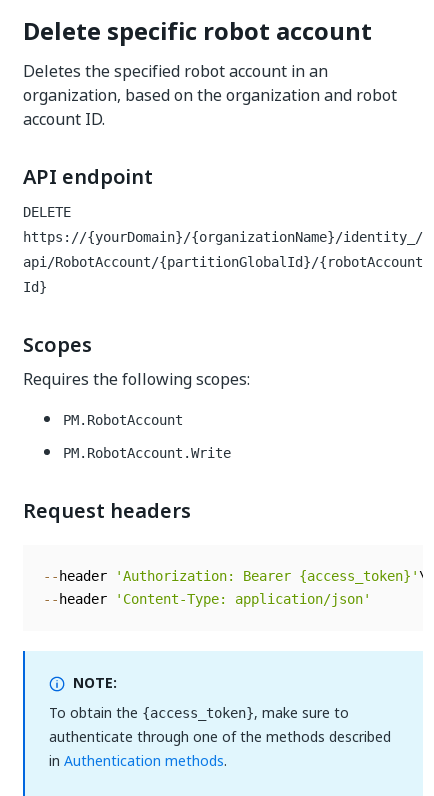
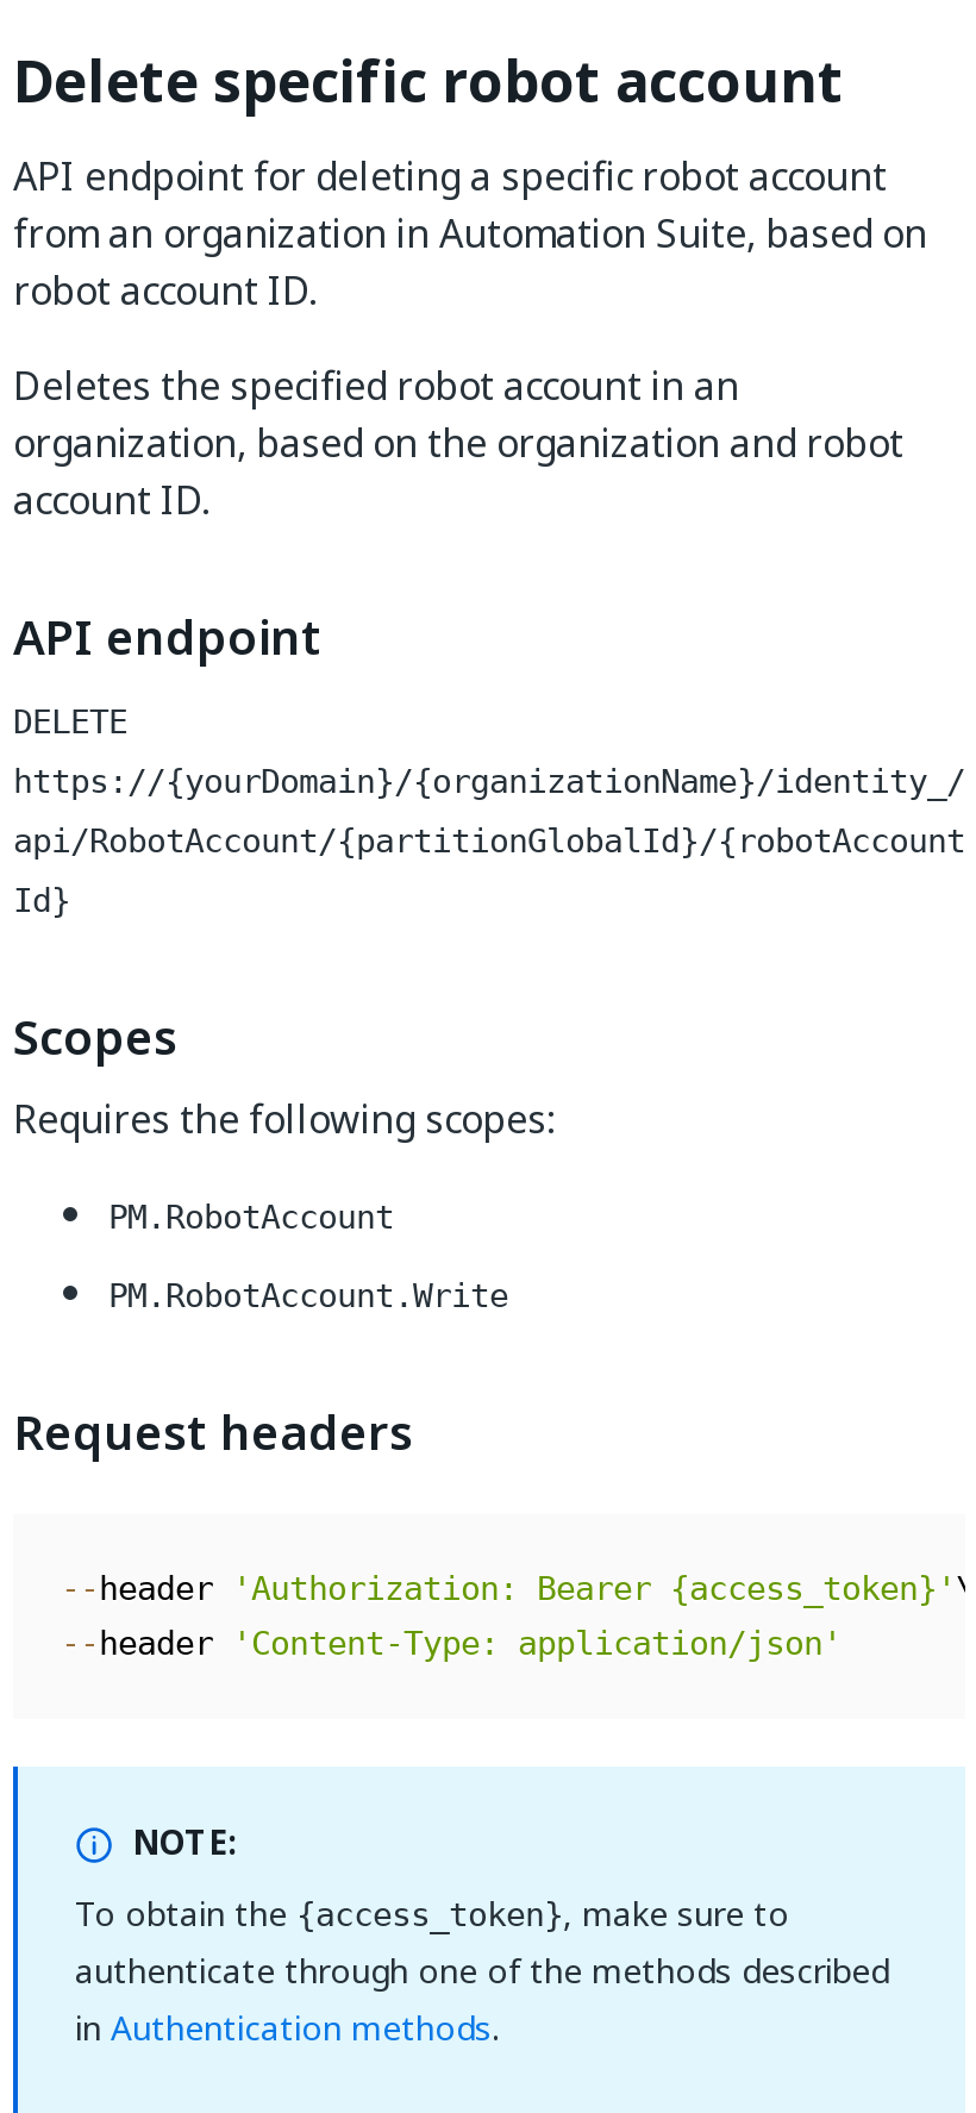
none -> [13,148,927,319] API endpoint for deleting a specific robot account | from an organization in Automation Suite, based on | robot account ID.

